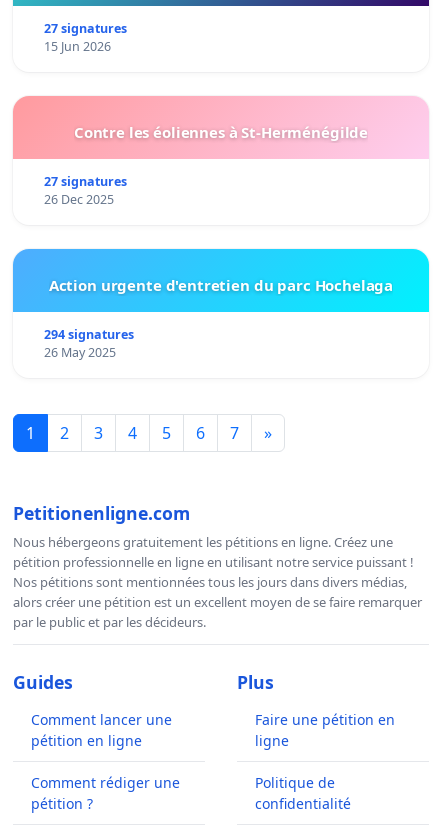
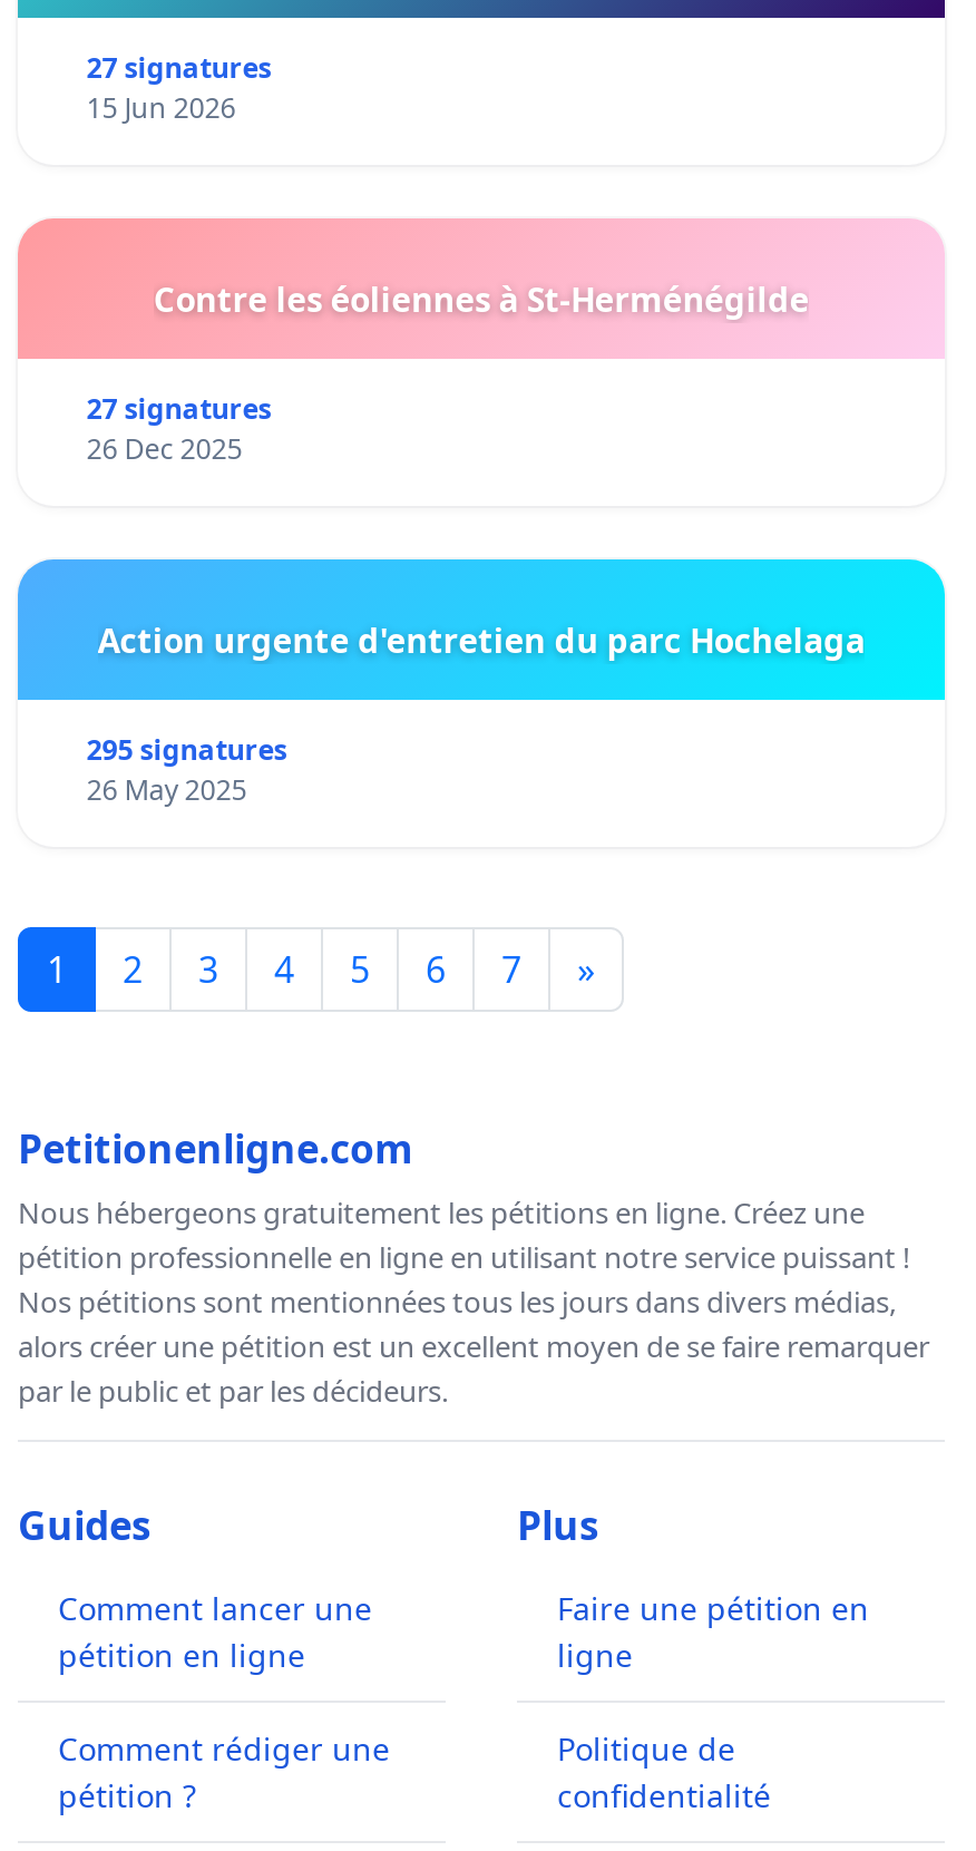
[44,326,134,343] 294 signatures -> [86,732,287,770] 295 signatures

